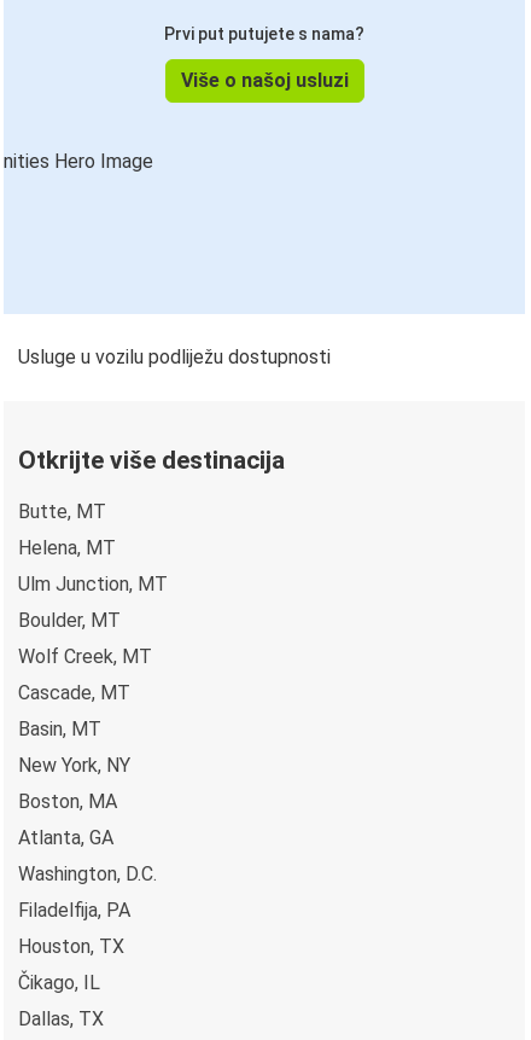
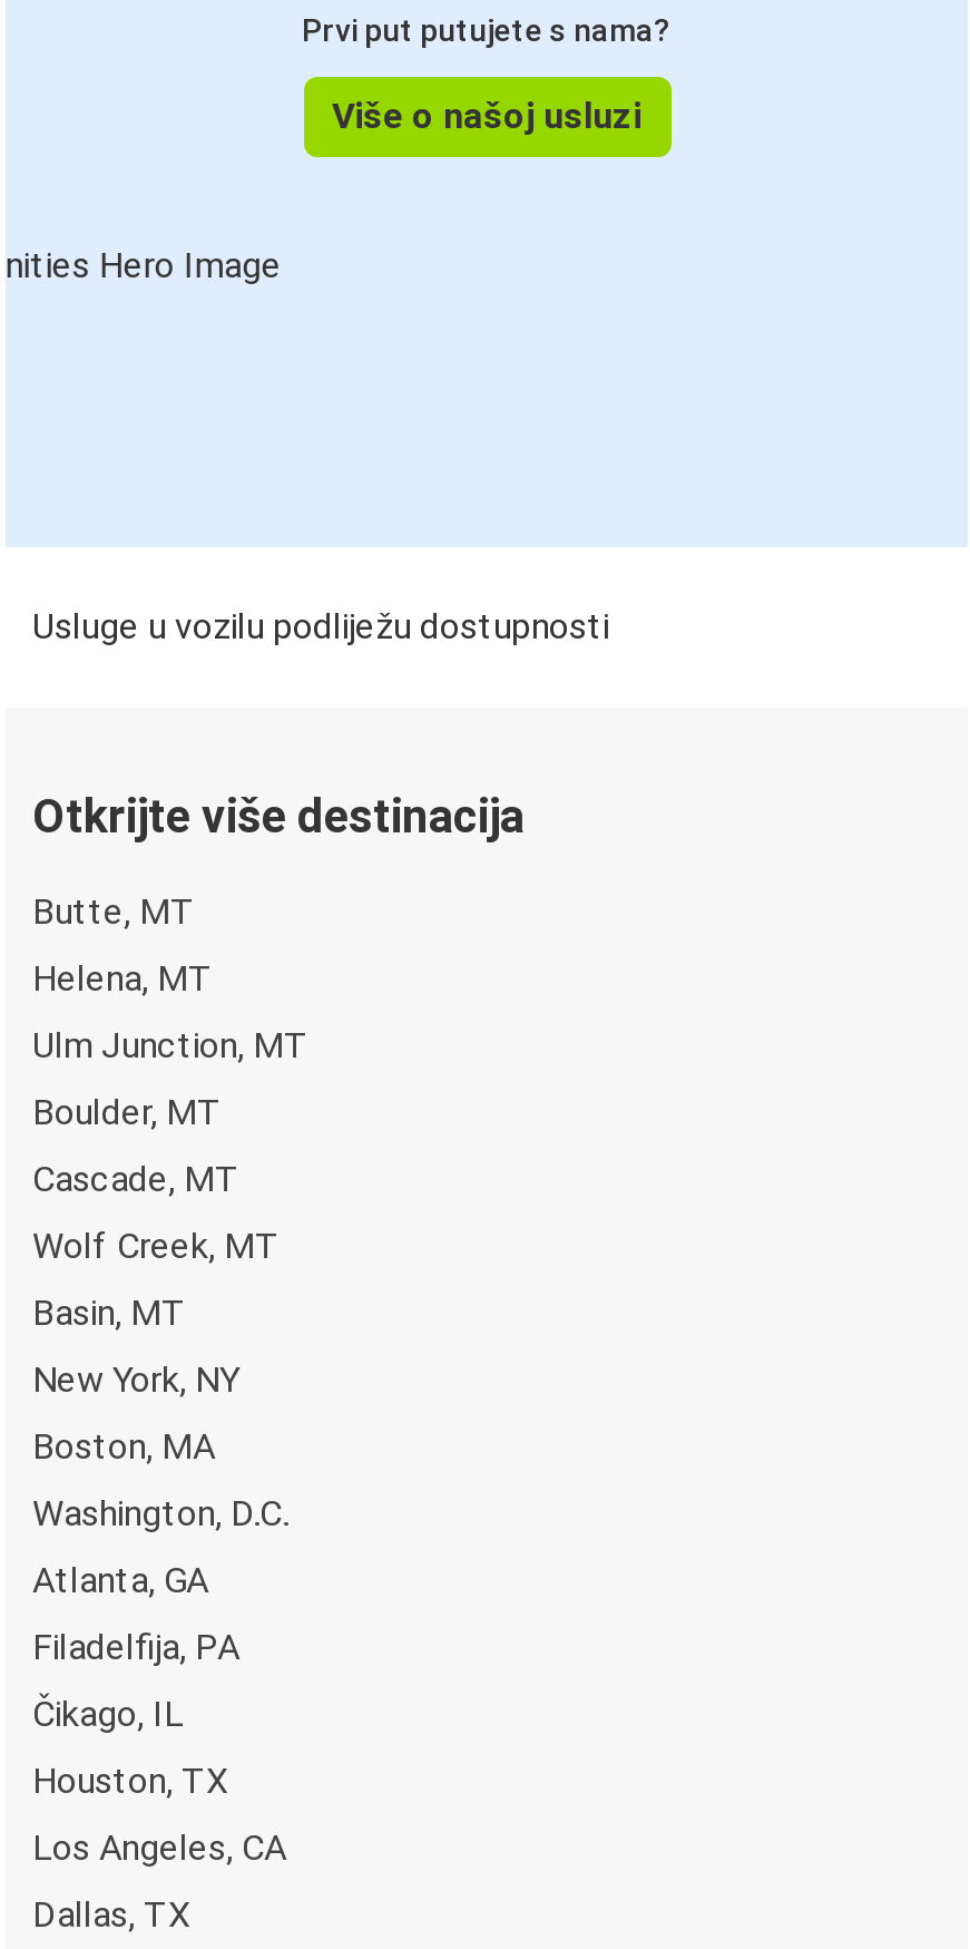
moved [18,681,130,704] -> [32,1158,239,1200]: Cascade, MT
moved [18,862,157,885] -> [32,1492,288,1534]: Washington, D.C.
none -> [32,1826,286,1869] Los Angeles, CA
moved [18,971,100,994] -> [32,1693,184,1735]: Čikago, IL

